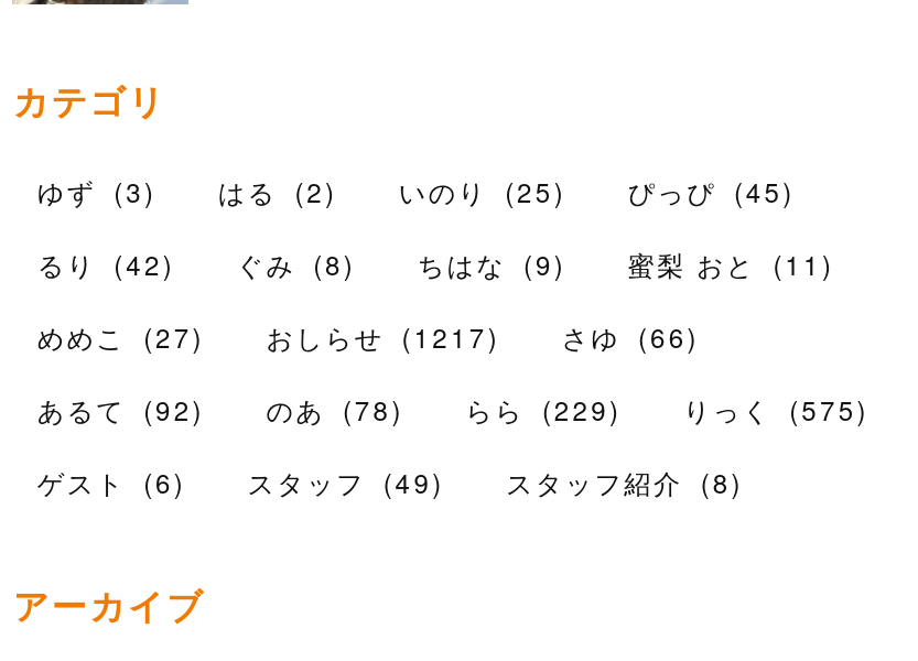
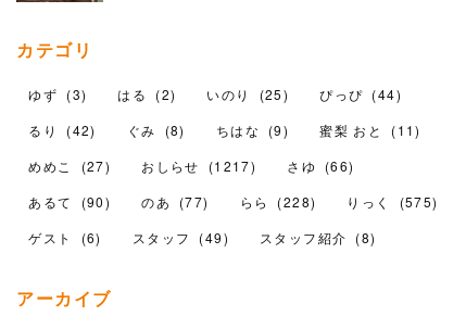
[37,173,795,210] ゆず (3) はる (2) いのり (25) ぴっぴ (45) -> [29,85,402,103] ゆず (3) はる (2) いのり (25) ぴっぴ (44)
[37,391,204,428] あるて (92) -> [29,193,111,211] あるて (90)
[266,391,404,428] のあ (78) -> [141,193,209,211] のあ (77)
[465,391,622,428] らら (229) -> [240,193,317,211] らら (228)

